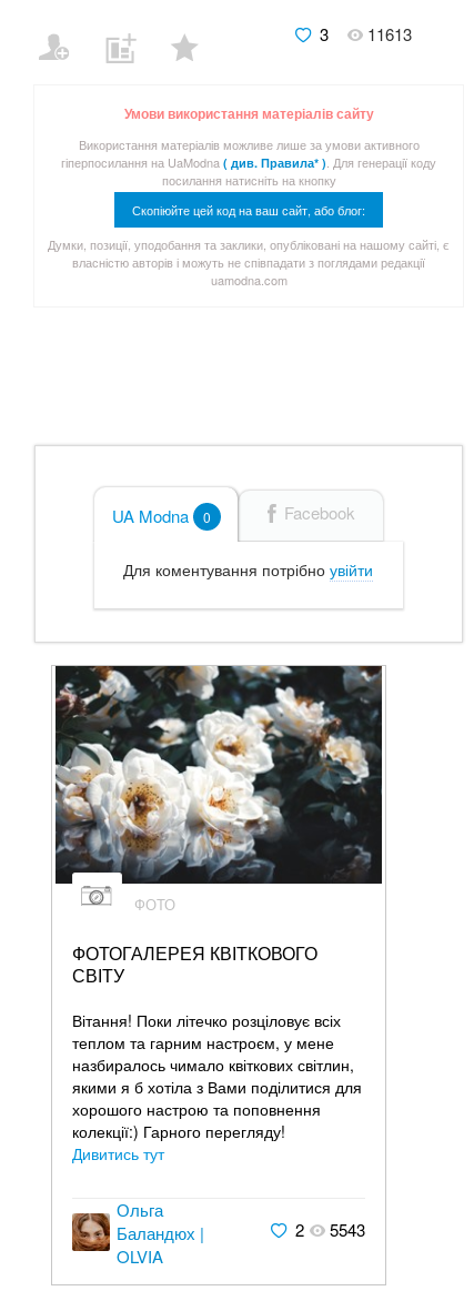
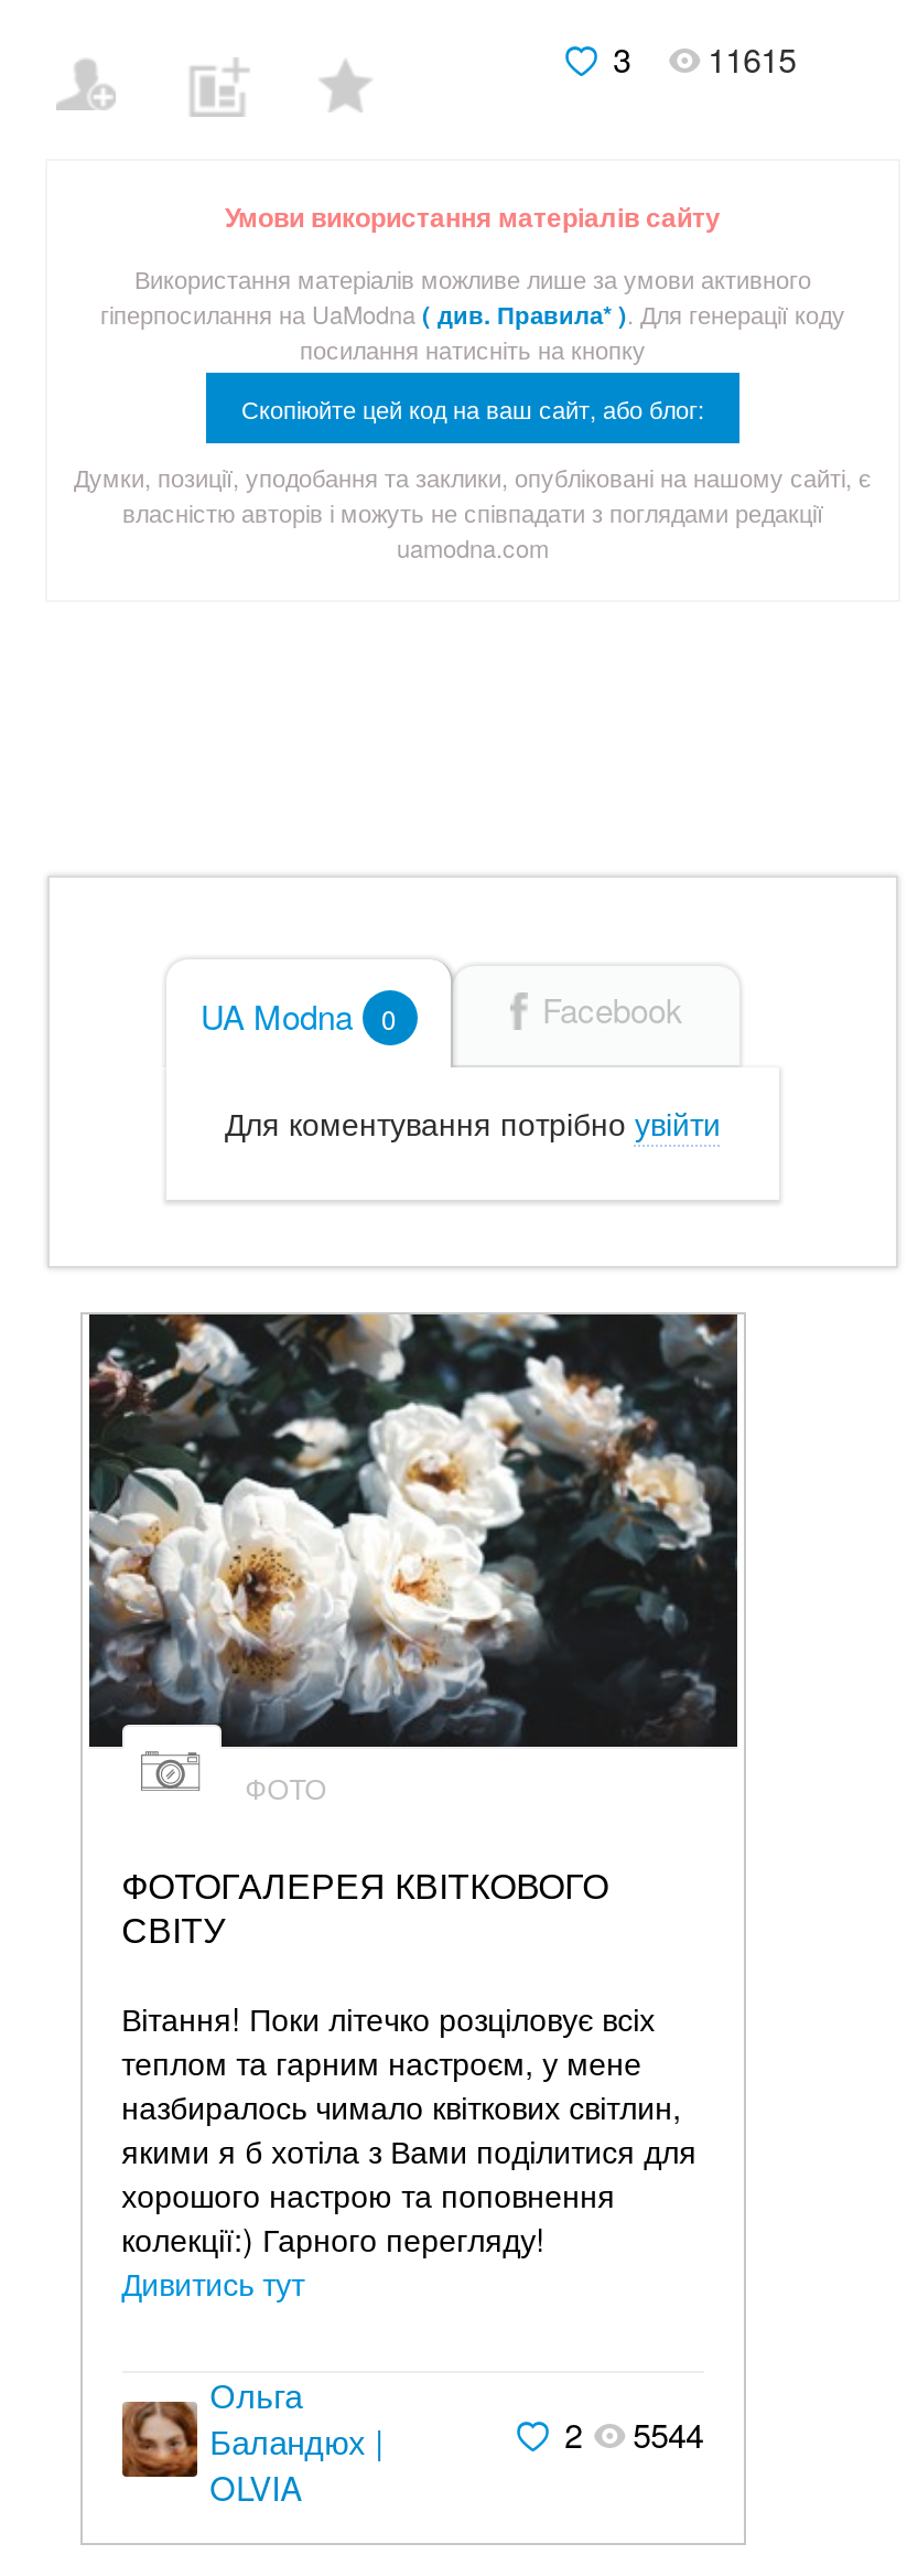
[319,22,412,46] 3 11613 -> [613,35,796,82] 3 11615
[295,1218,365,1241] 2 5543 -> [565,2411,704,2457] 2 5544

